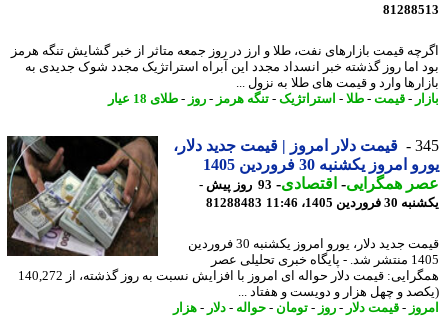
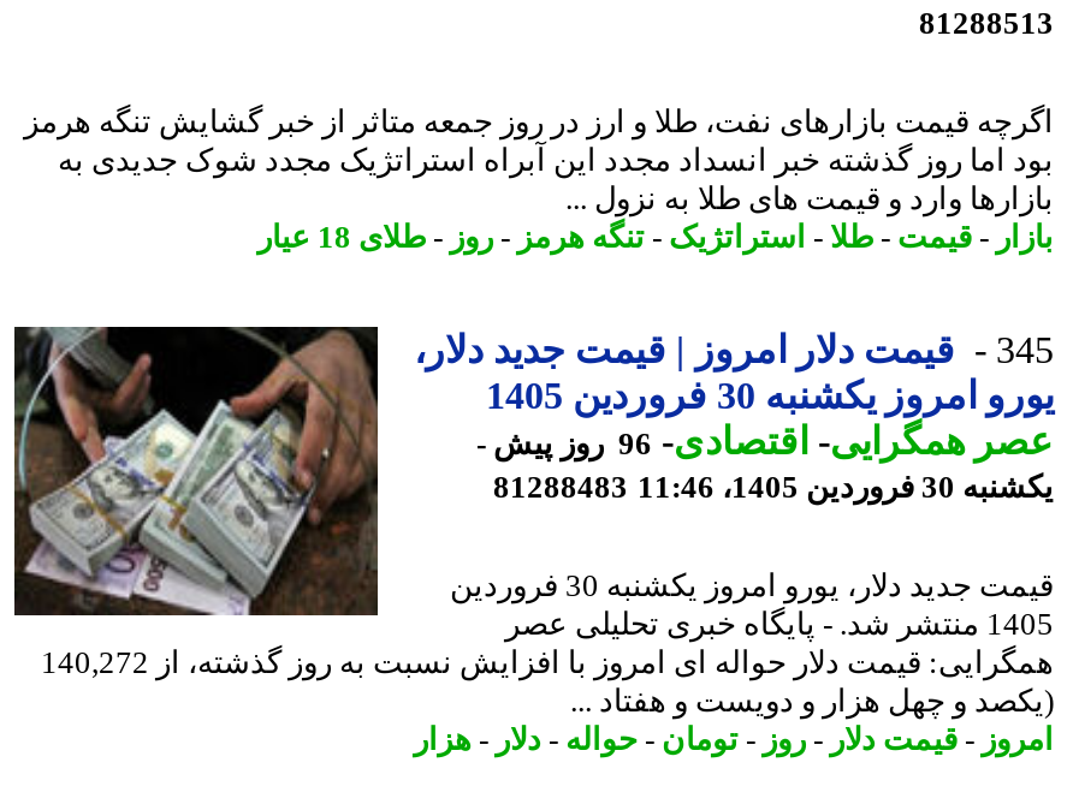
[223,178,282,192] 93 روز پیش - -> [534,428,676,461] 96 روز پیش -

